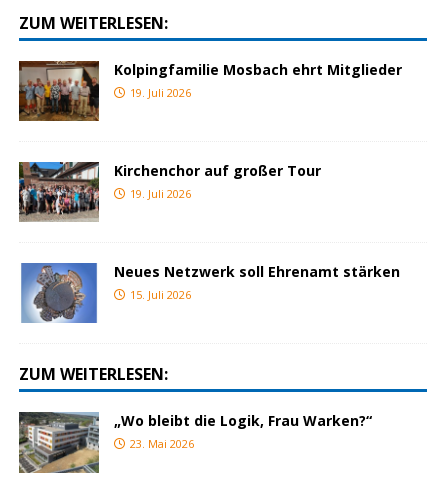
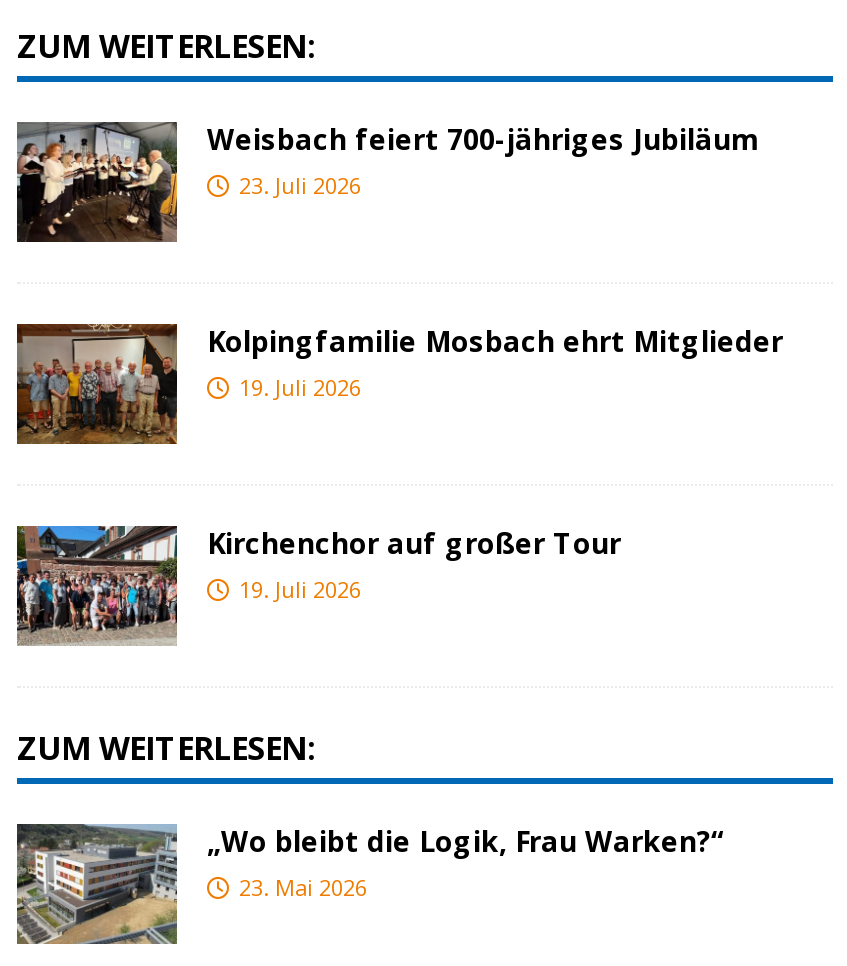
none -> [15,120,759,242] [image] | Weisbach feiert 700-jähriges Jubiläum | 23. Juli 2026
moved [18,60,402,201] -> [15,322,783,605]: [image] | Kolpingfamilie Mosbach ehrt Mitglieder | 19. Juli 2026 | Kirchenchor auf großer Tour | 19. Juli 2026
[19,262,400,324] [image] | Neues Netzwerk soll Ehrenamt stärken | 15. Juli 2026 -> none

